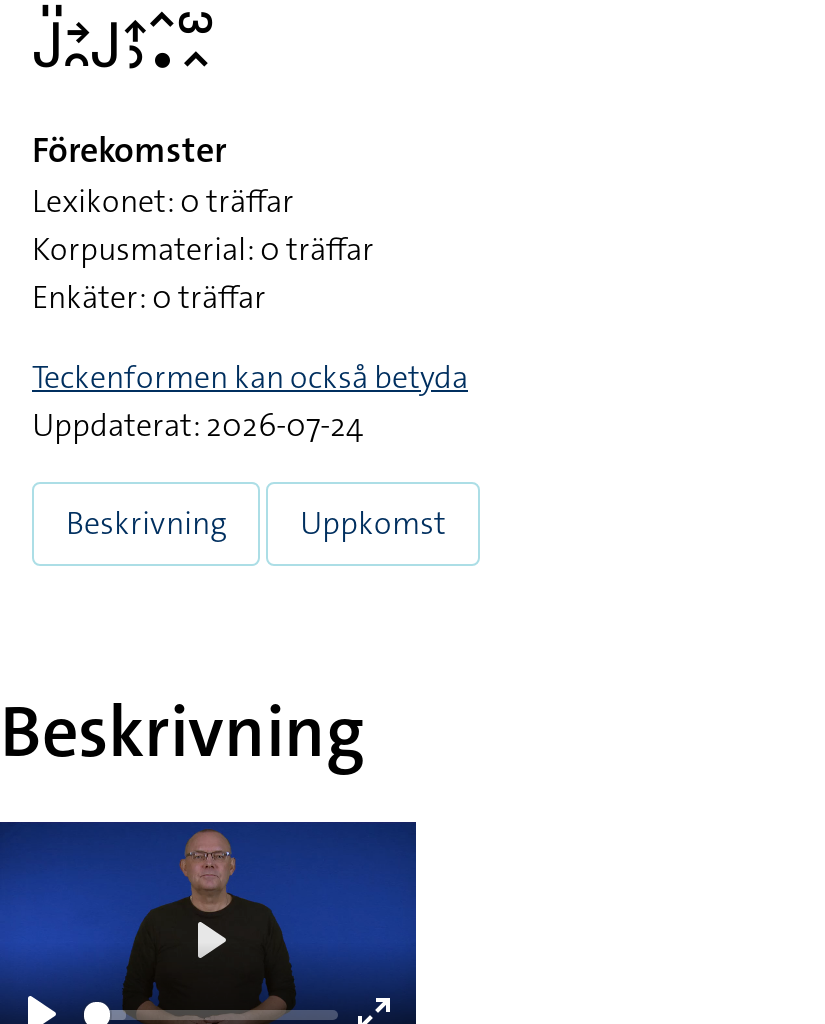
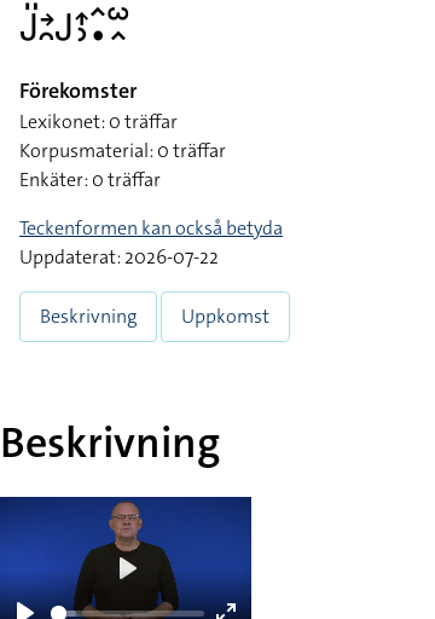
[32,404,364,446] Uppdaterat: 2026-07-24 -> [19,244,219,270] Uppdaterat: 2026-07-22

